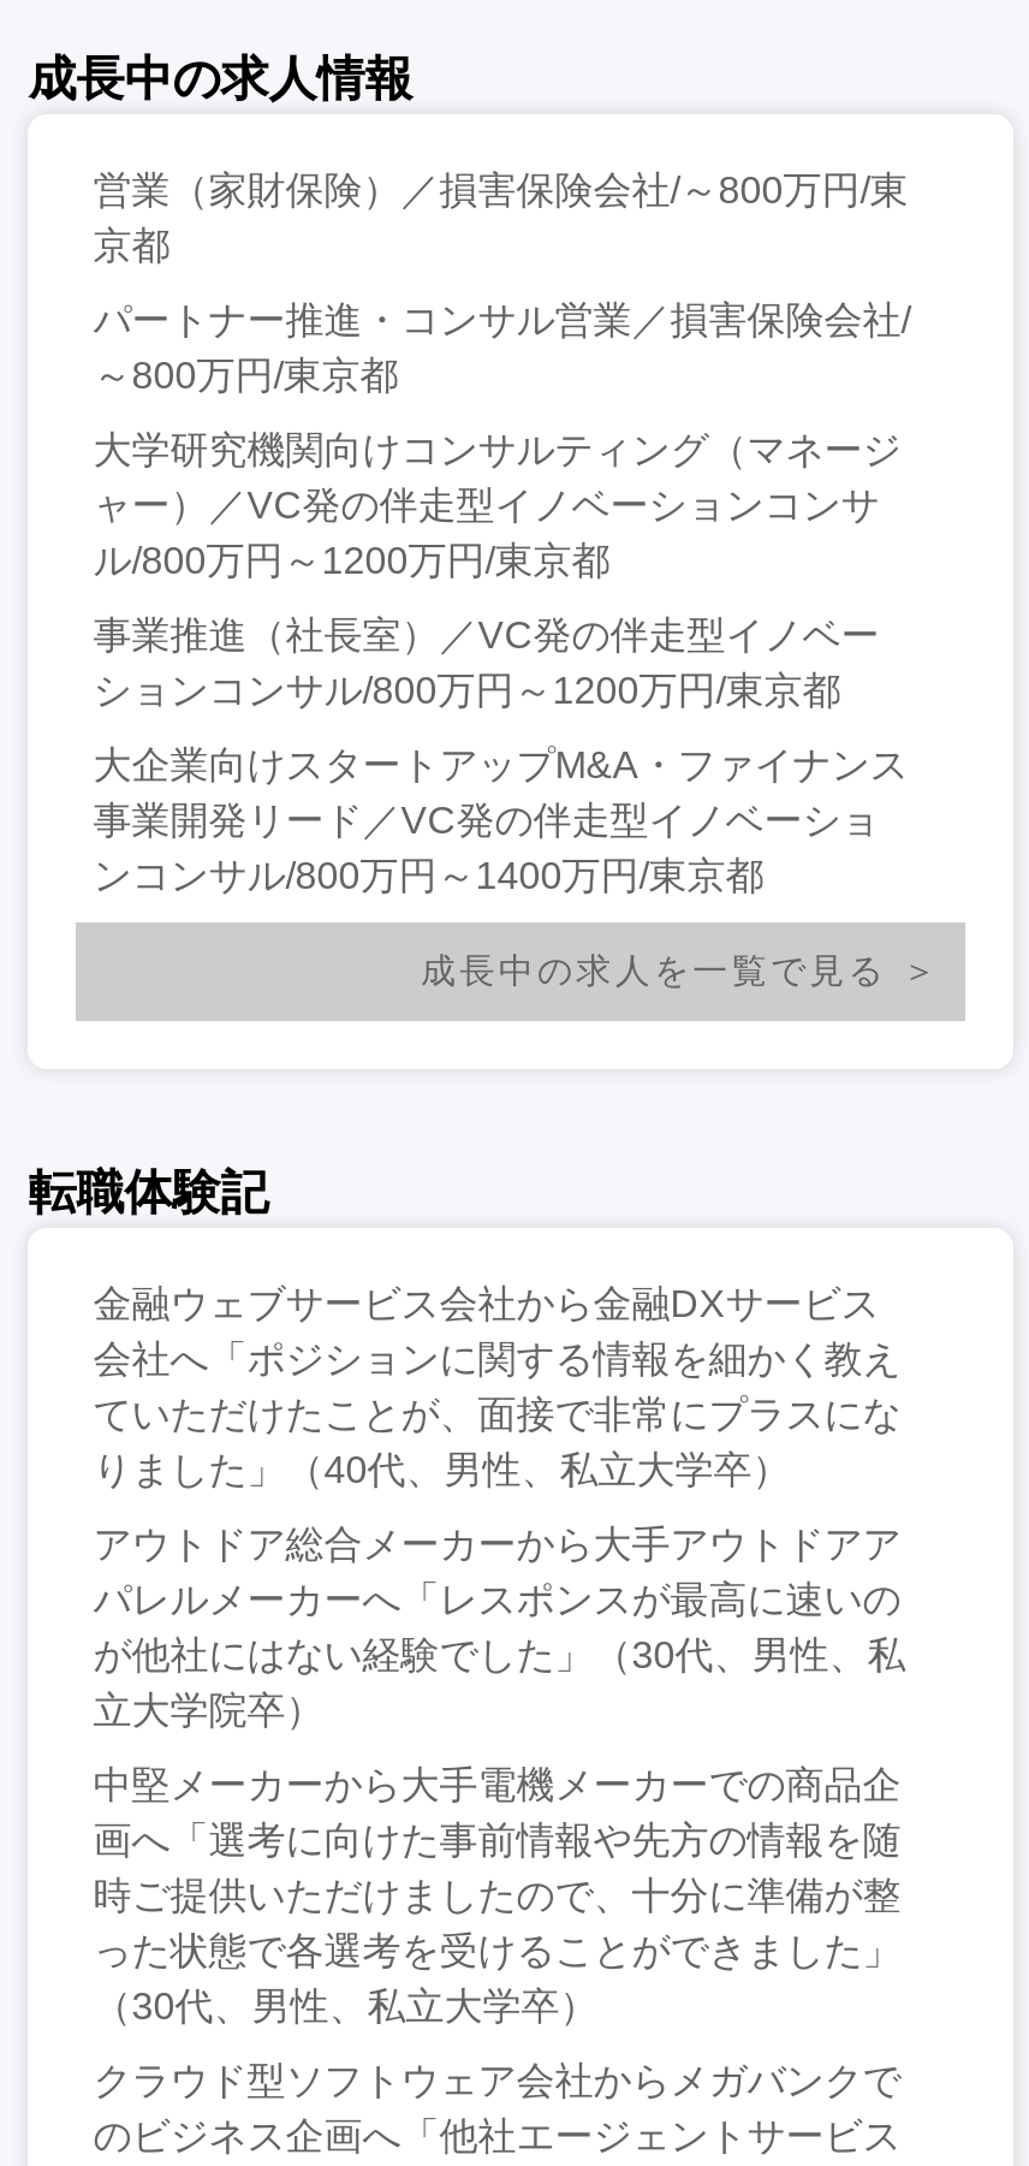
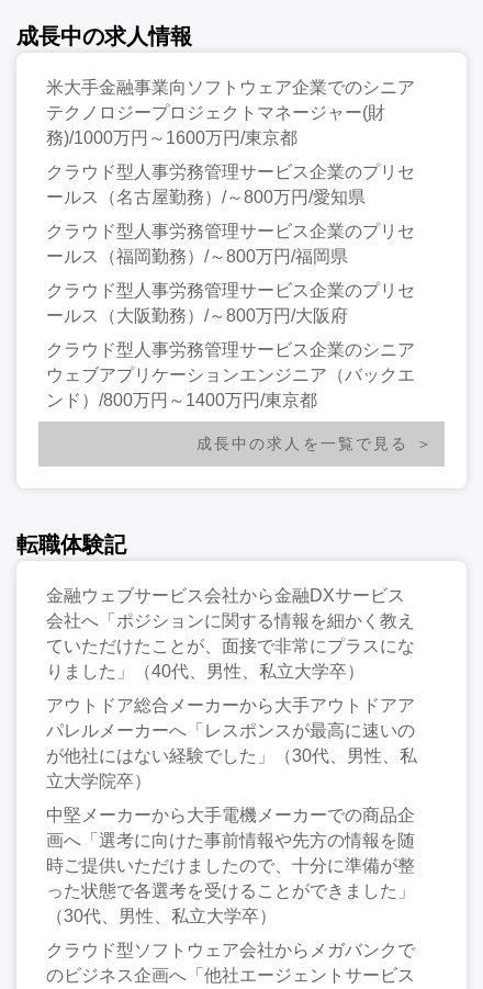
[93,169,908,265] 営業（家財保険）／損害保険会社/～800万円/東 | 京都 -> [46,78,415,147] 米大手金融事業向ソフトウェア企業でのシニア | テクノロジープロジェクトマネージャー(財 | 務)/1000万円～1600万円/東京都
[93,299,910,395] パートナー推進・コンサル営業／損害保険会社/ | ～800万円/東京都 -> [46,162,415,206] クラウド型人事労務管理サービス企業のプリセ | ールス（名古屋勤務）/～800万円/愛知県
[93,429,901,580] 大学研究機関向けコンサルティング（マネージ | ャー）／VC発の伴走型イノベーションコンサ | ル/800万円～1200万円/東京都 -> [46,222,415,265] クラウド型人事労務管理サービス企業のプリセ | ールス（福岡勤務）/～800万円/福岡県
[93,614,879,710] 事業推進（社長室）／VC発の伴走型イノベー | ションコンサル/800万円～1200万円/東京都 -> [46,281,415,325] クラウド型人事労務管理サービス企業のプリセ | ールス（大阪勤務）/～800万円/大阪府
[93,744,908,896] 大企業向けスタートアップM&A・ファイナンス | 事業開発リード／VC発の伴走型イノベーショ | ンコンサル/800万円～1400万円/東京都 -> [46,340,415,409] クラウド型人事労務管理サービス企業のシニア | ウェブアプリケーションエンジニア（バックエ | ンド）/800万円～1400万円/東京都

